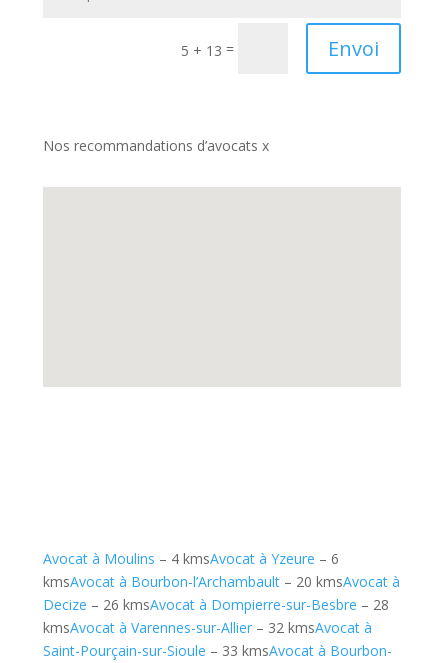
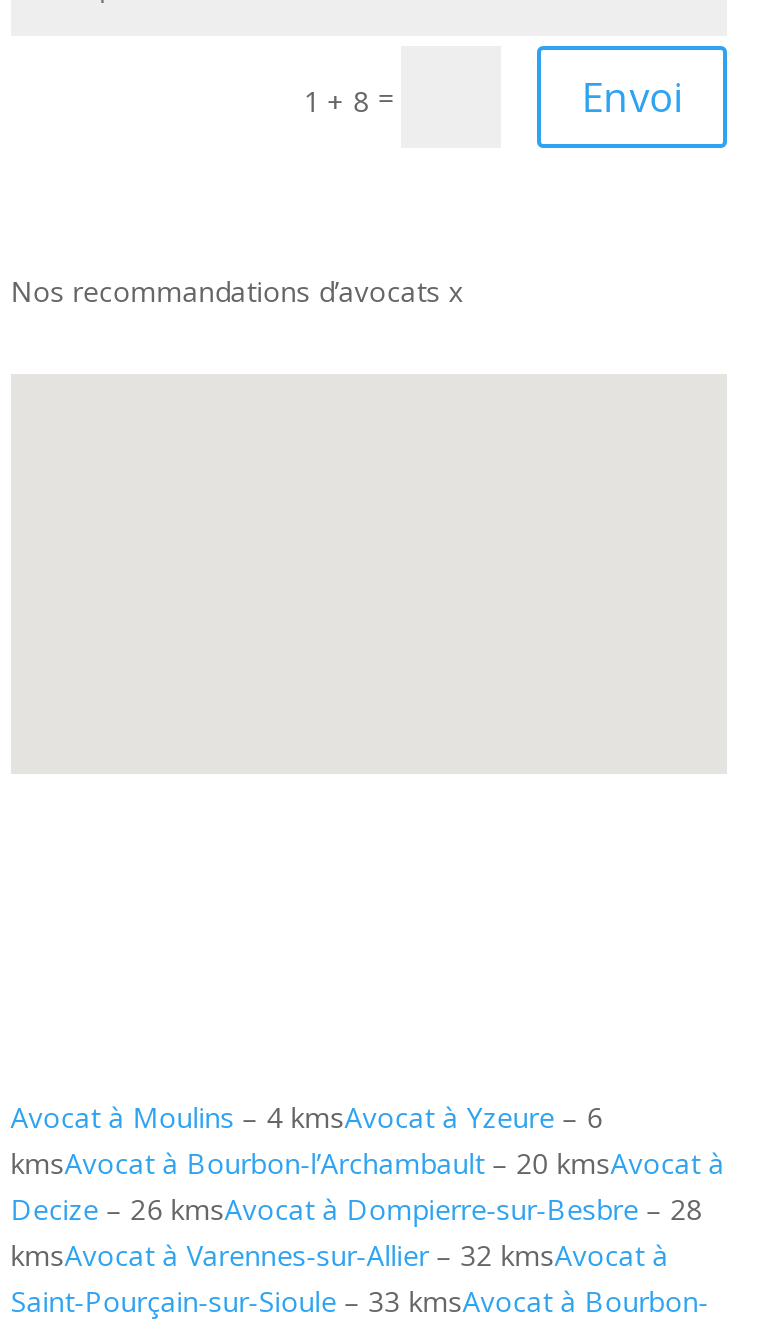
[181,39,238,60] 5 + 13 = -> [303,79,401,120] 1 + 8 =

